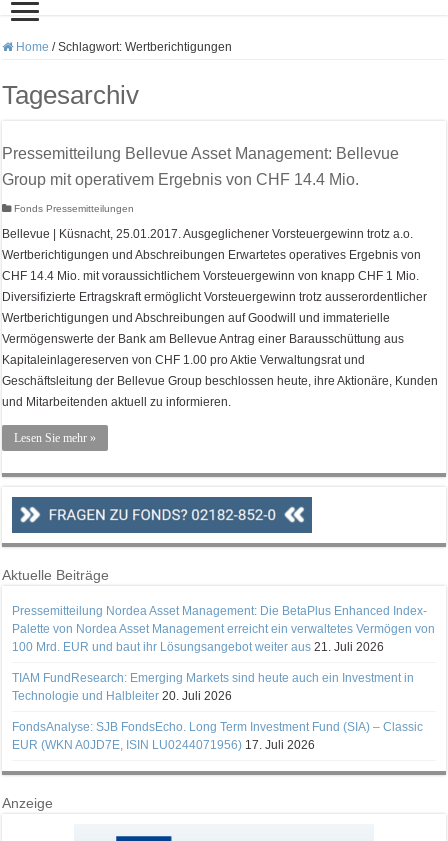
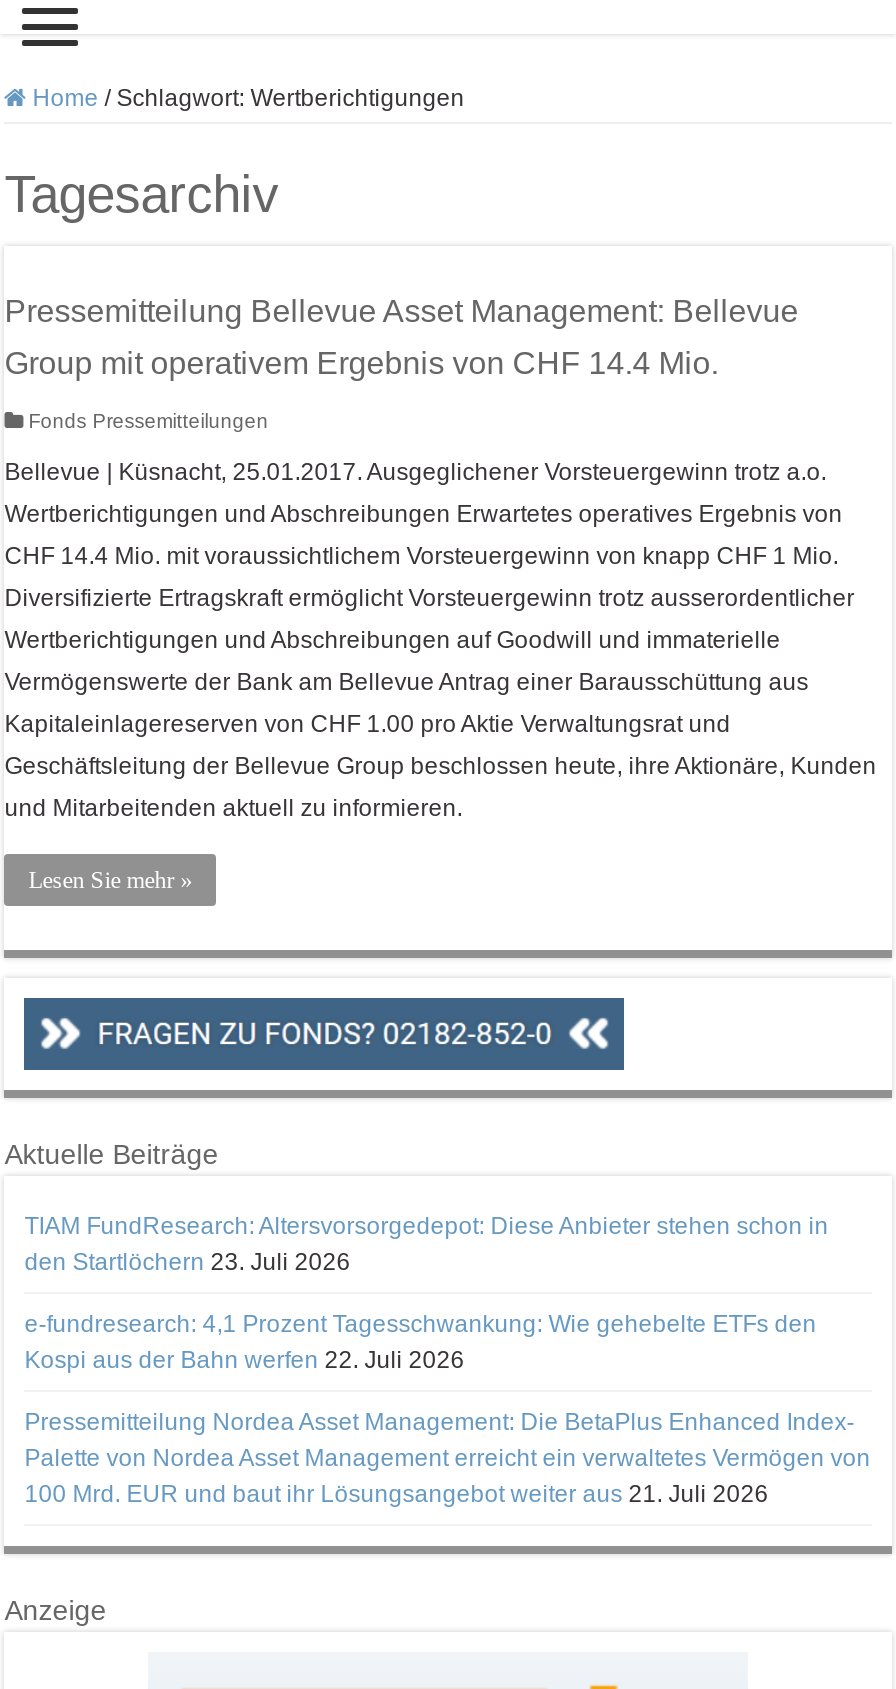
none -> [24,1213,828,1375] TIAM FundResearch: Altersvorsorgedepot: Diese Anbieter stehen schon in | den Startlöchern 23. Juli 2026 | e-fundresearch: 4,1 Prozent Tagesschwankung: Wie gehebelte ETFs den | Kospi aus der Bahn werfen 22. Juli 2026
moved [12,604,435,654] -> [24,1409,870,1509]: Pressemitteilung Nordea Asset Management: Die BetaPlus Enhanced Index- | Palette von Nordea Asset Management erreicht ein verwaltetes Vermögen von | 100 Mrd. EUR und baut ihr Lösungsangebot weiter aus 21. Juli 2026
[12,671,423,752] TIAM FundResearch: Emerging Markets sind heute auch ein Investment in | Technologie und Halbleiter 20. Juli 2026 | FondsAnalyse: SJB FondsEcho. Long Term Investment Fund (SIA) – Classic | EUR (WKN A0JD7E, ISIN LU0244071956) 17. Juli 2026 -> none

